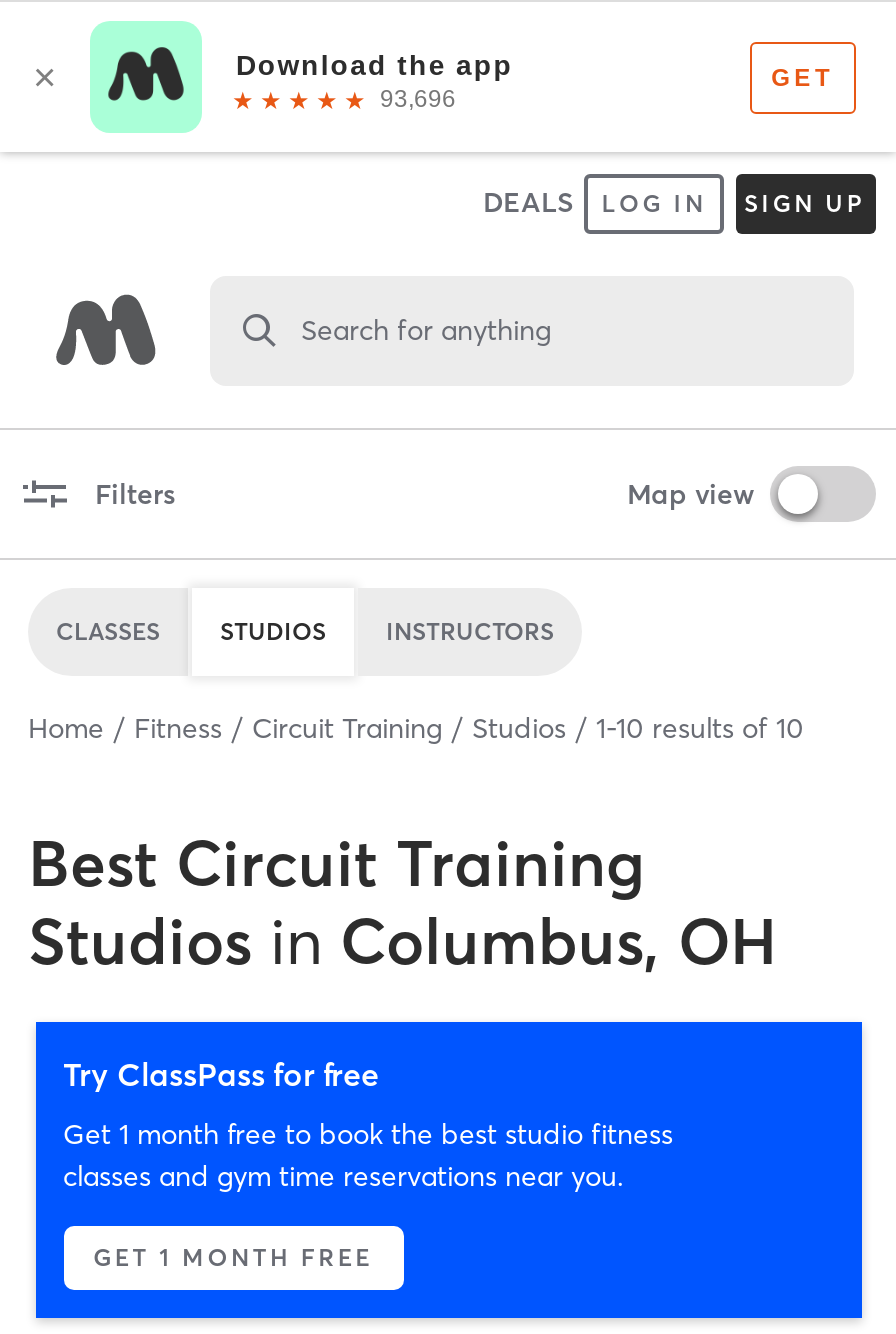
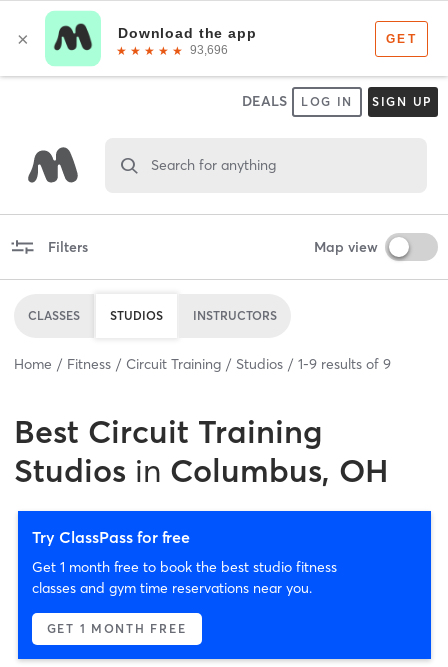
[28,709,804,745] Home Fitness Circuit Training Studios 1-10 results of 10 -> [14,354,391,372] Home Fitness Circuit Training Studios 1-9 results of 9

